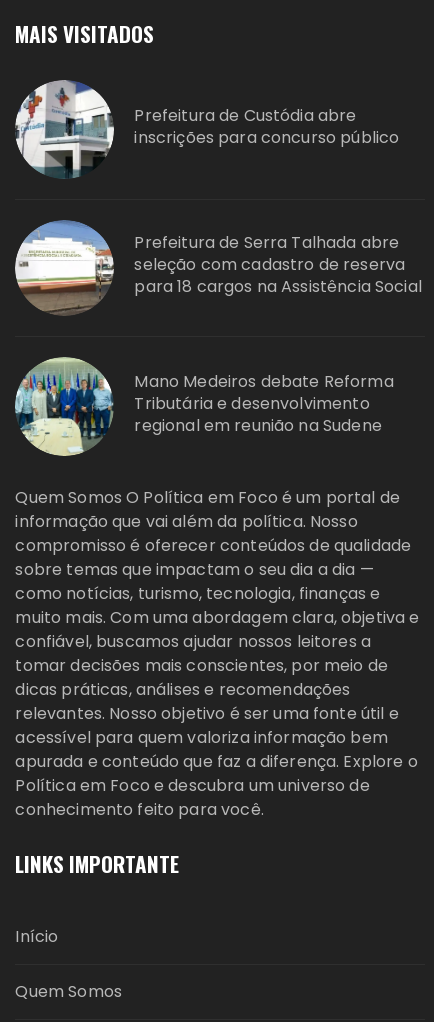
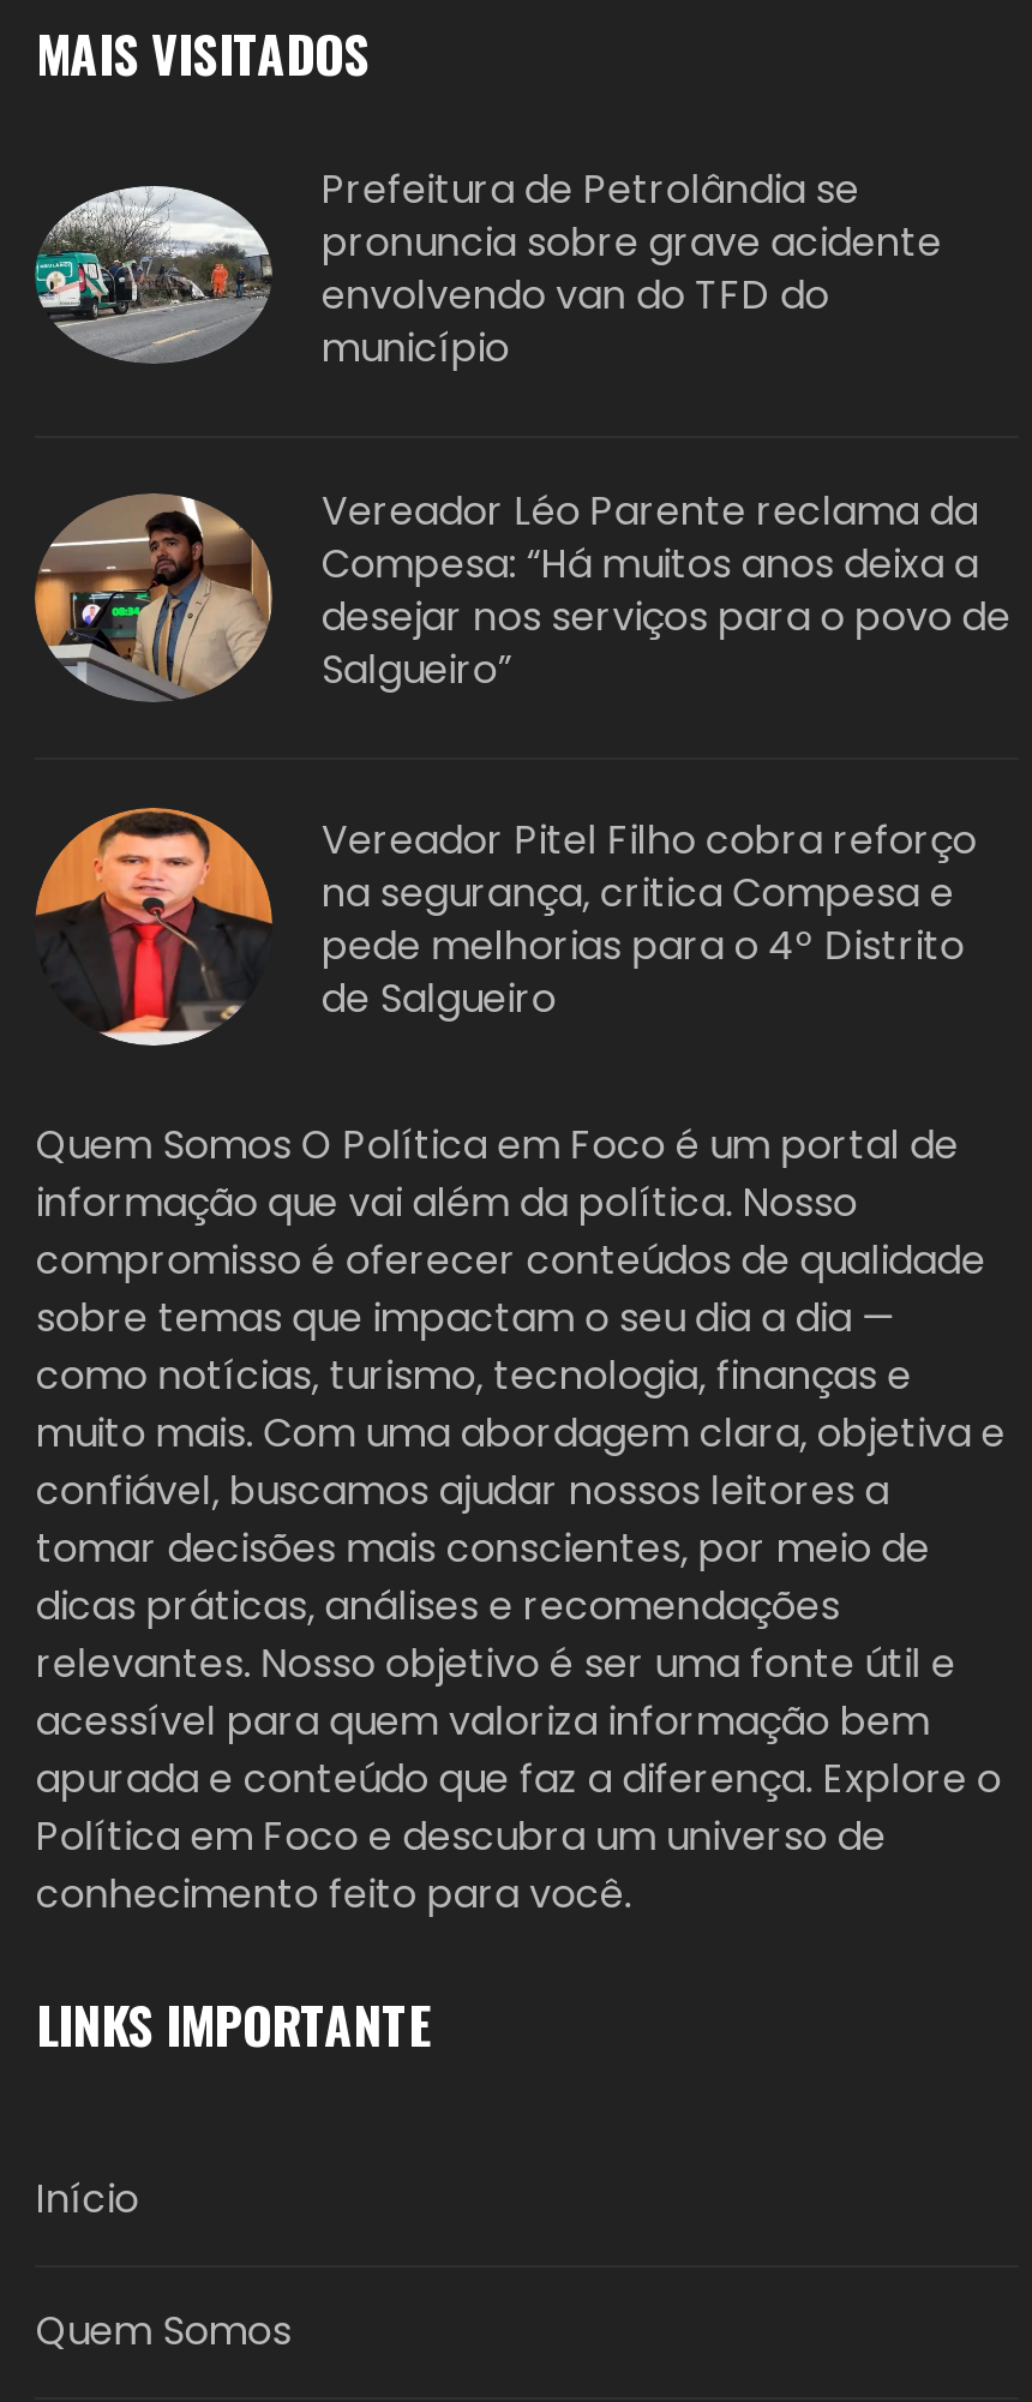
[14,79,399,179] [image] | Prefeitura de Custódia abre | inscrições para concurso público -> [35,161,942,378] [image] | Prefeitura de Petrolândia se | pronuncia sobre grave acidente | envolvendo van do TFD do | município
[14,219,422,316] [image] | Prefeitura de Serra Talhada abre | seleção com cadastro de reserva | para 18 cargos na Assistência Social -> [32,483,1011,707] [image] | Vereador Léo Parente reclama da | Compesa: “Há muitos anos deixa a | desejar nos serviços para o povo de | Salgueiro”
[14,356,394,457] [image] | Mano Medeiros debate Reforma | Tributária e desenvolvimento | regional em reunião na Sudene -> [35,805,977,1048] [image] | Vereador Pitel Filho cobra reforço | na segurança, critica Compesa e | pede melhorias para o 4º Distrito | de Salgueiro

